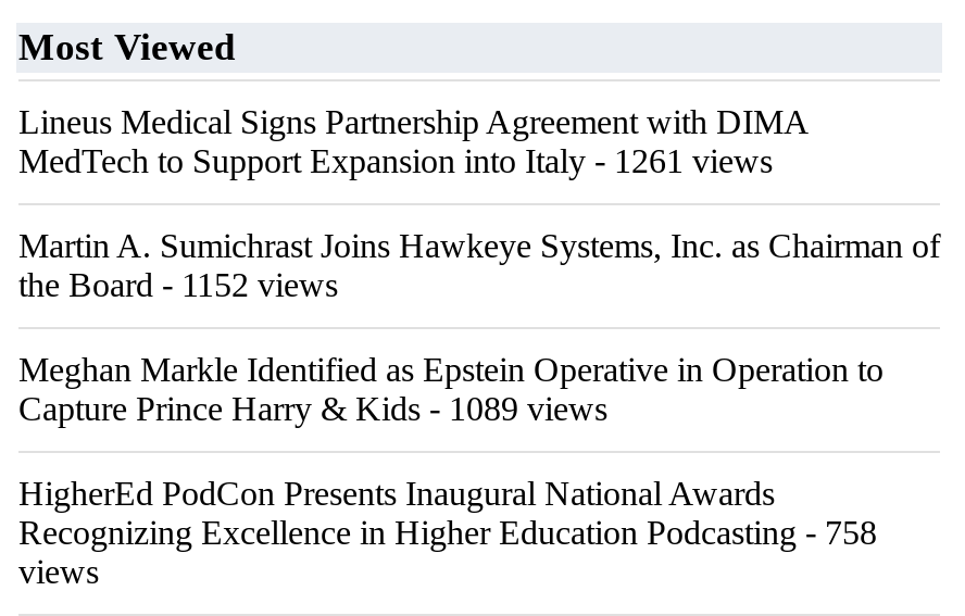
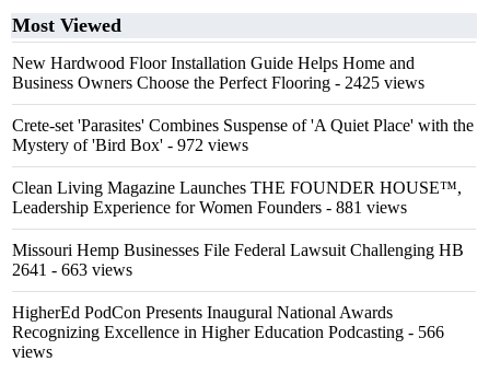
[18,103,940,427] Lineus Medical Signs Partnership Agreement with DIMA | MedTech to Support Expansion into Italy - 1261 views | Martin A. Sumichrast Joins Hawkeye Systems, Inc. as Chairman of | the Board - 1152 views | Meghan Markle Identified as Epstein Operative in Operation to | Capture Prince Harry & Kids - 1089 views -> [12,54,474,279] New Hardwood Floor Installation Guide Helps Home and | Business Owners Choose the Perfect Flooring - 2425 views | Crete-set 'Parasites' Combines Suspense of 'A Quiet Place' with the | Mystery of 'Bird Box' - 972 views | Clean Living Magazine Launches THE FOUNDER HOUSE™, | Leadership Experience for Women Founders - 881 views | Missouri Hemp Businesses File Federal Lawsuit Challenging HB | 2641 - 663 views
[18,514,877,551] Recognizing Excellence in Higher Education Podcasting - 758 -> [12,323,444,341] Recognizing Excellence in Higher Education Podcasting - 566

